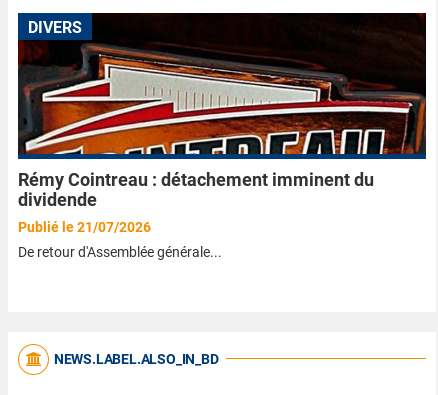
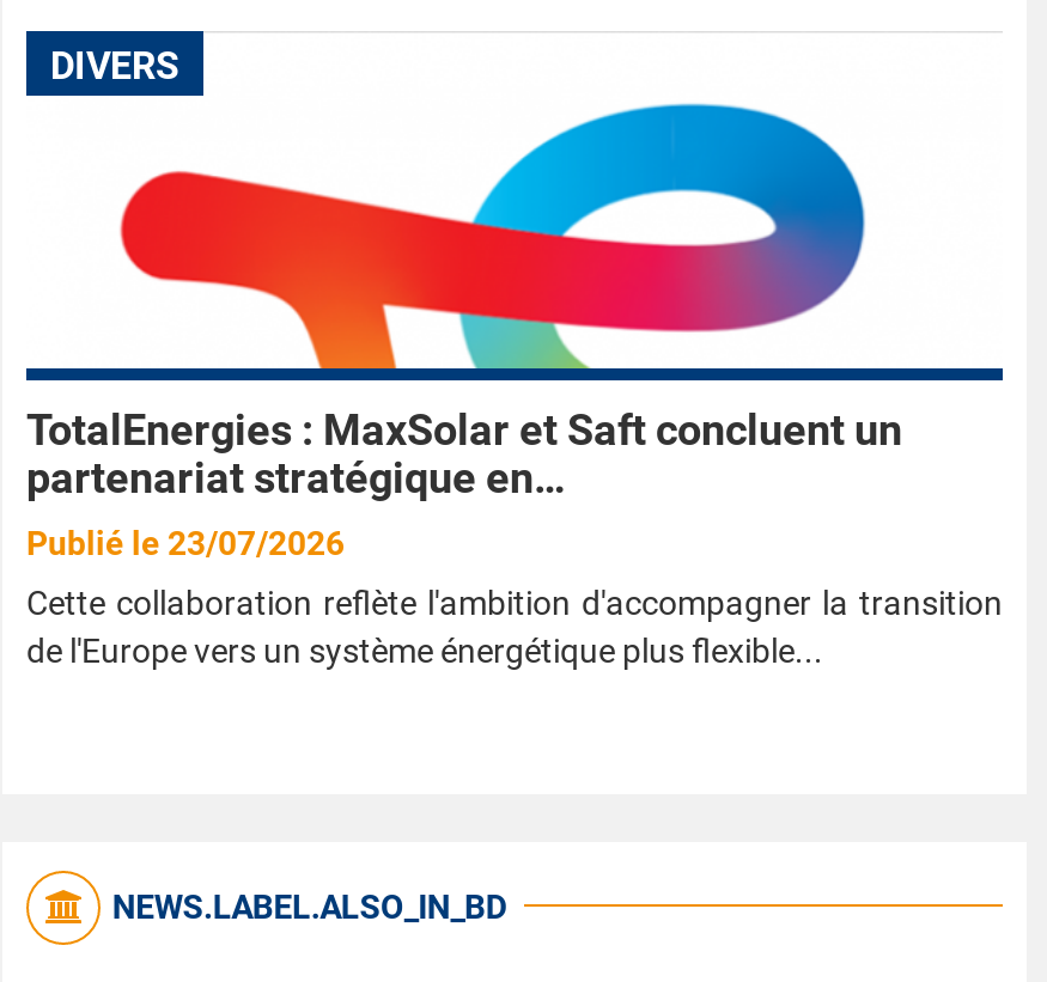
[17,12,427,235] [image] | Rémy Cointreau : détachement imminent du | dividende | Publié le 21/07/2026 -> [26,31,1003,562] [image] | TotalEnergies : MaxSolar et Saft concluent un | partenariat stratégique en… | Publié le 23/07/2026
[18,244,222,260] De retour d'Assemblée générale... -> [26,584,1003,670] Cette collaboration reflète l'ambition d'accompagner la transition | de l'Europe vers un système énergétique plus flexible...

